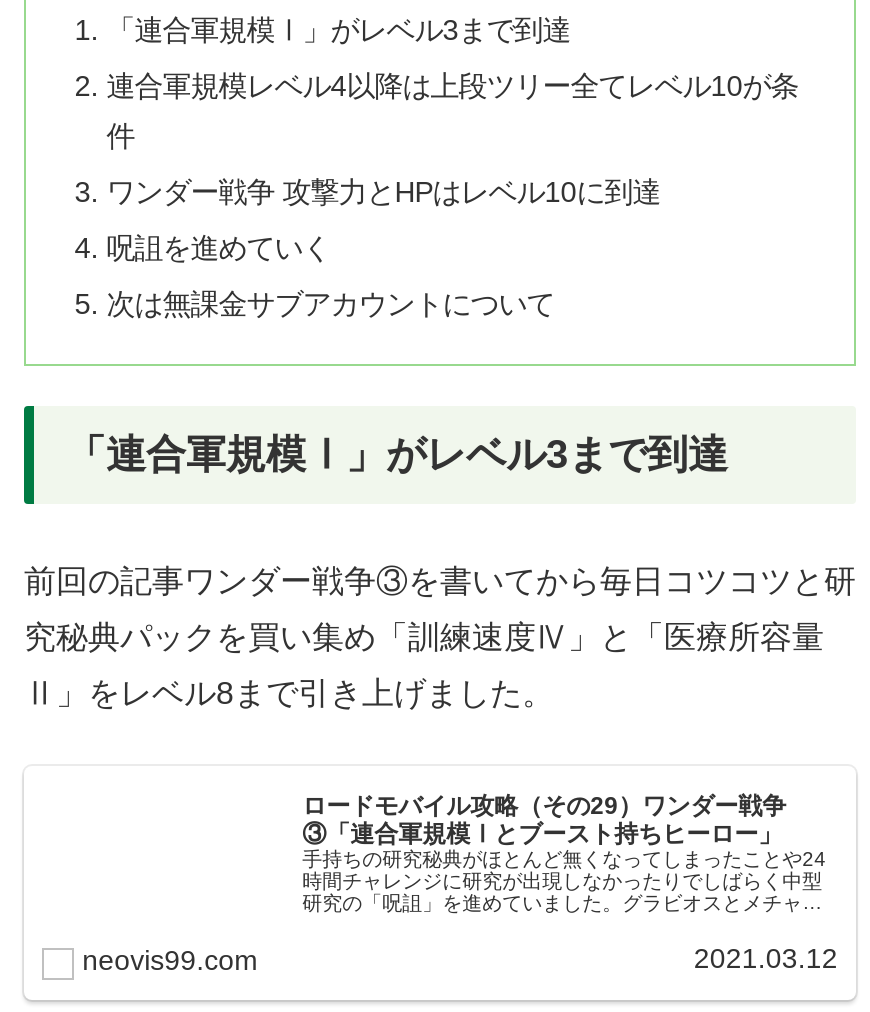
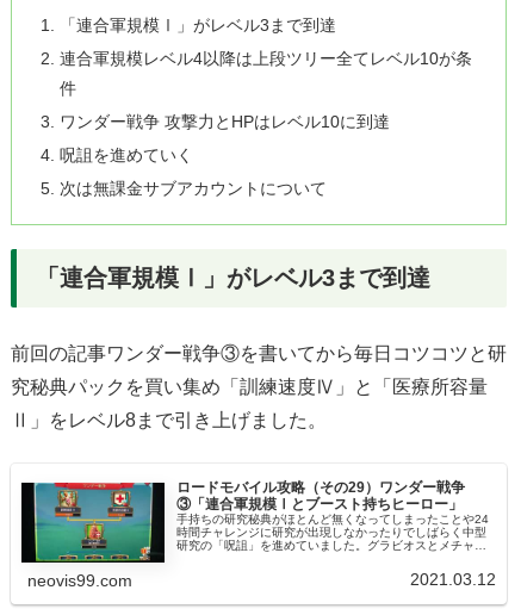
none -> [20,482,166,561] [image]

